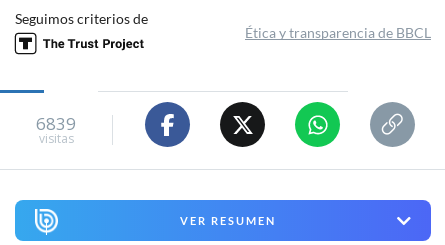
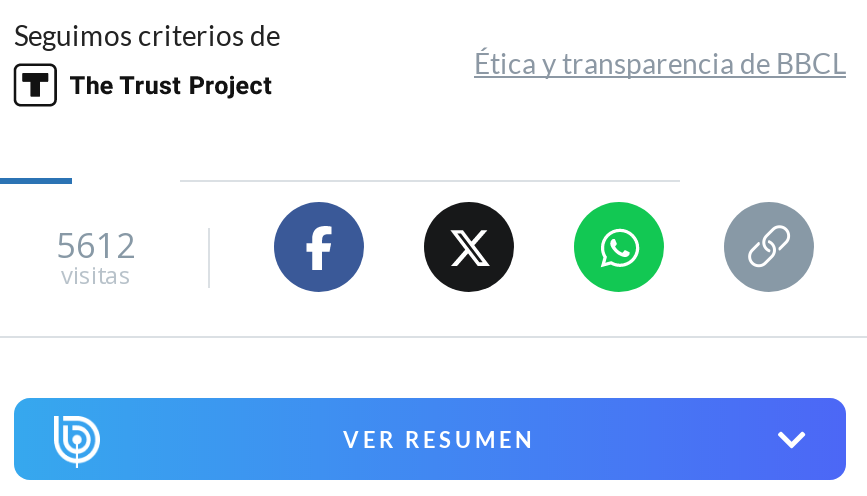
[36,112,76,135] 6839 -> [56,222,136,268] 5612

